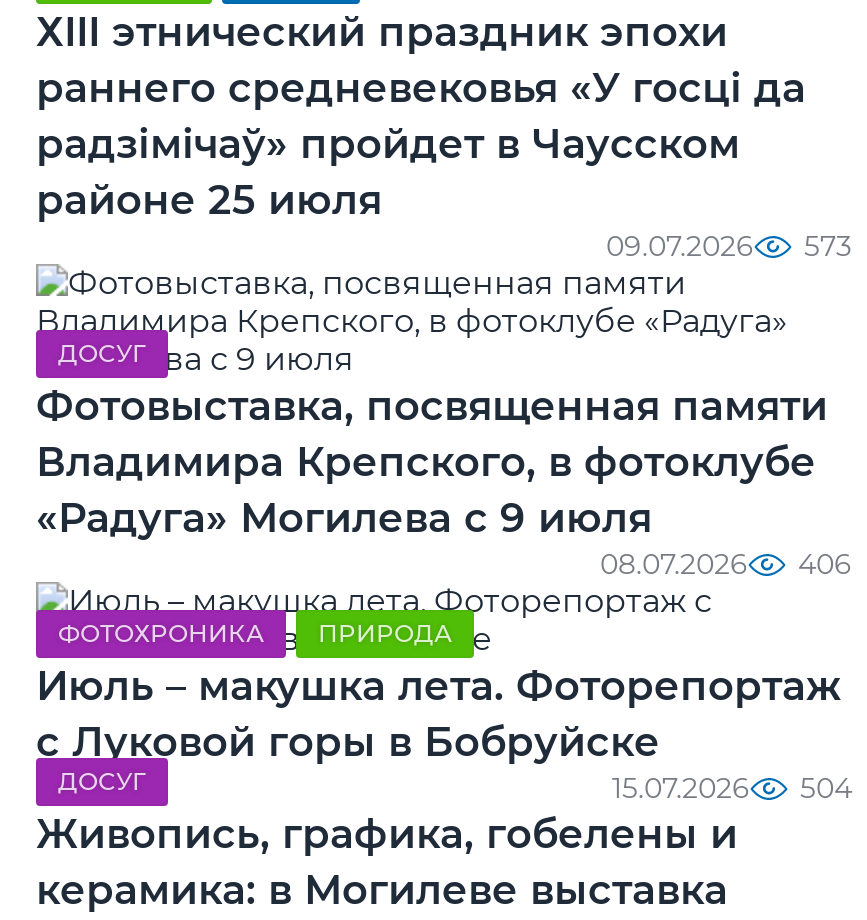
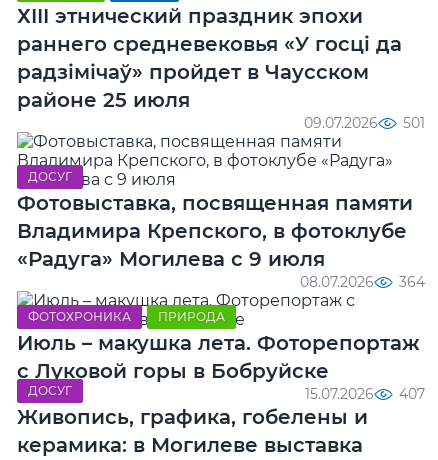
[606,228,852,264] 09.07.2026 573 -> [304,114,425,132] 09.07.2026 501
[600,546,852,582] 08.07.2026 406 -> [300,273,425,291] 08.07.2026 364
[612,770,852,806] 15.07.2026 504 -> [305,385,425,403] 15.07.2026 407

